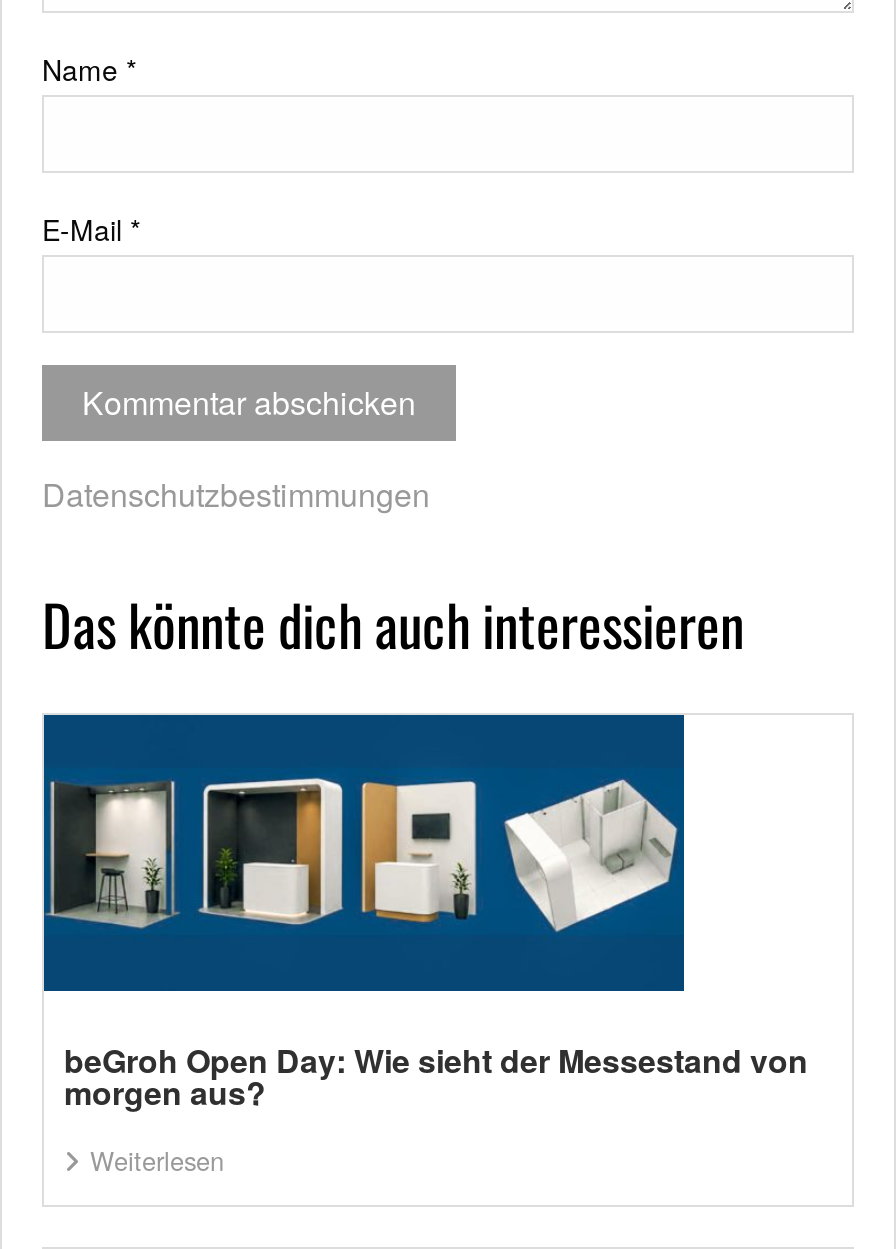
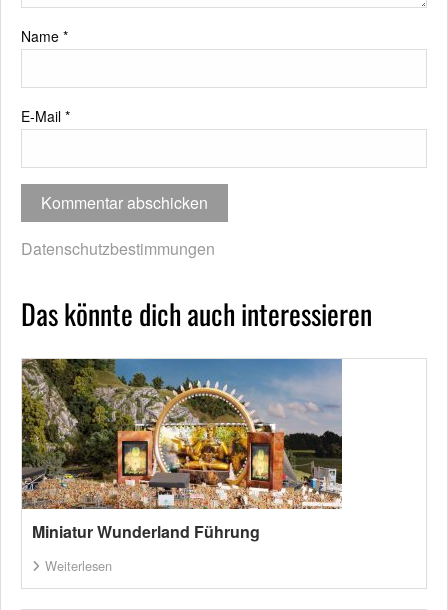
[42,713,808,1115] [image] | beGroh Open Day: Wie sieht der Messestand von | morgen aus? -> [21,358,343,543] [image] | Miniatur Wunderland Führung

